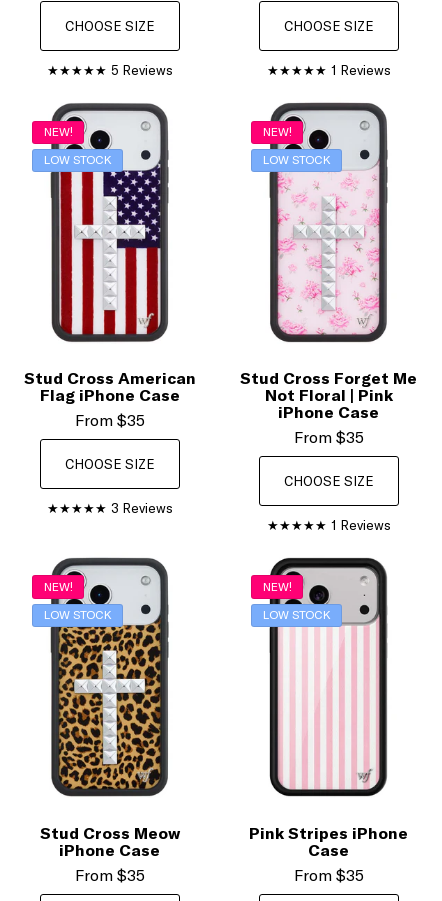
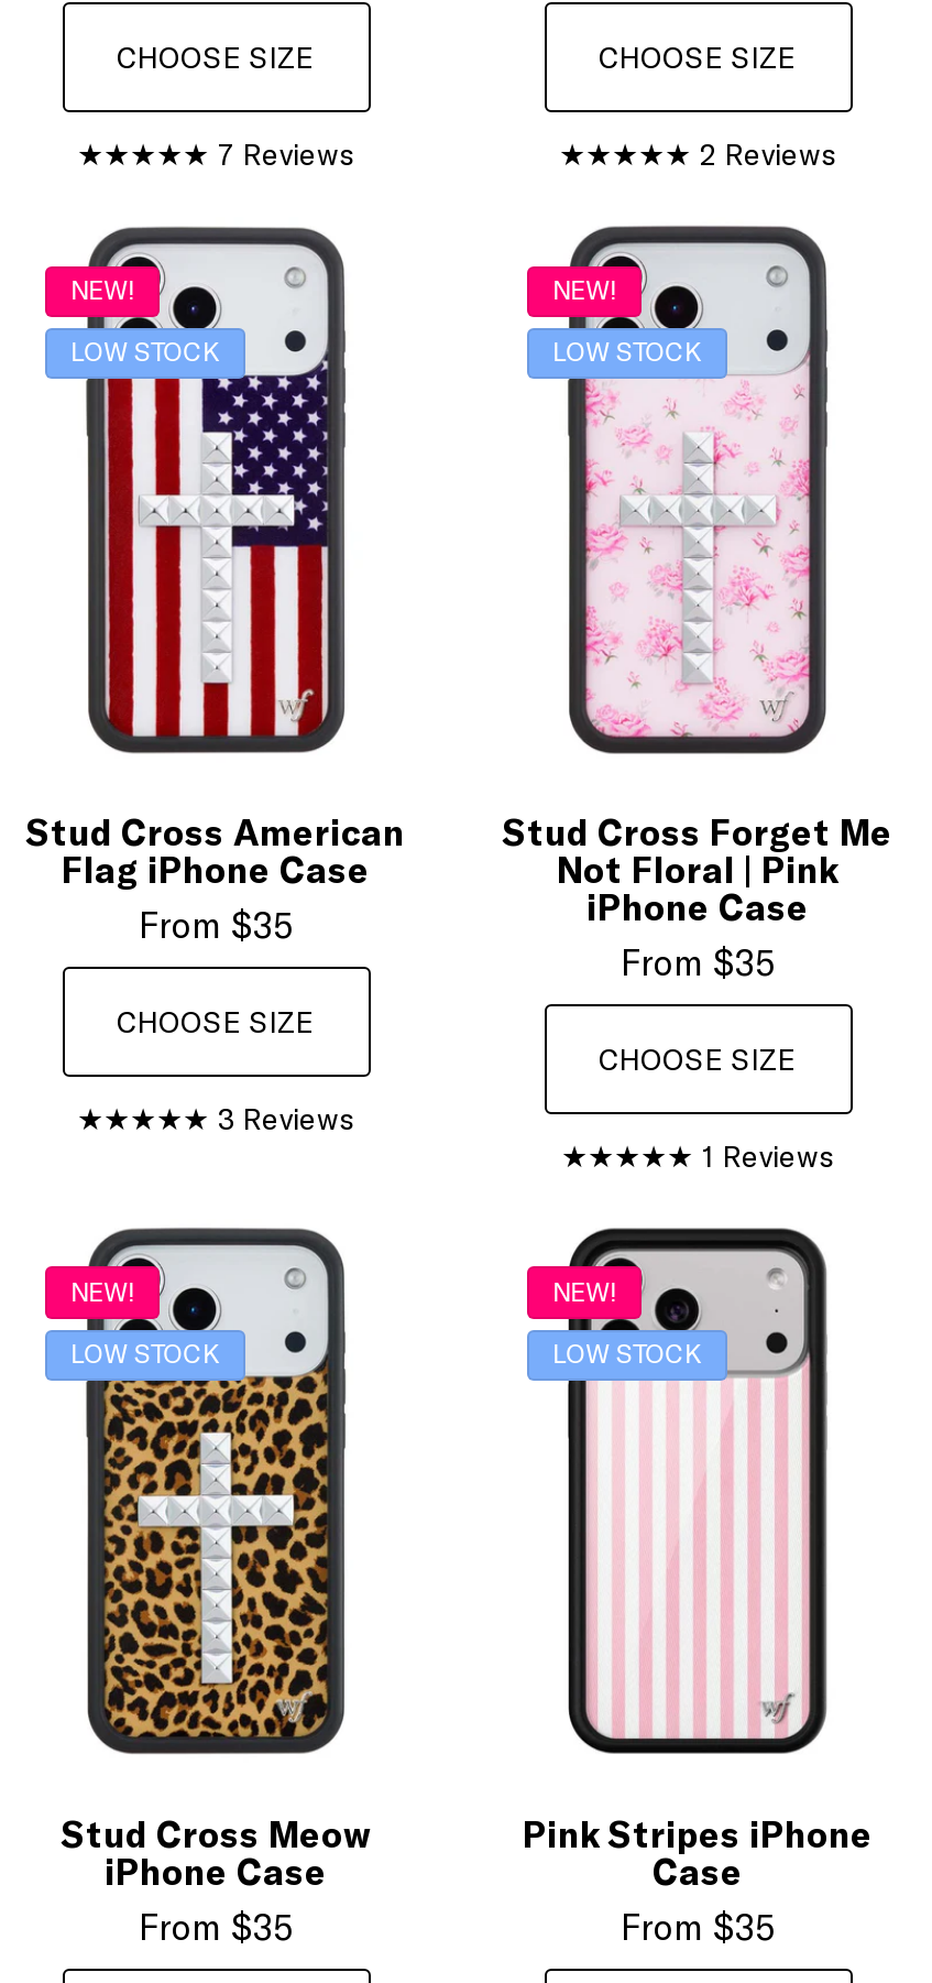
[110,62,172,78] 5 Reviews -> [218,137,354,173] 7 Reviews
[330,62,390,78] 1 Reviews -> [700,137,836,173] 2 Reviews

